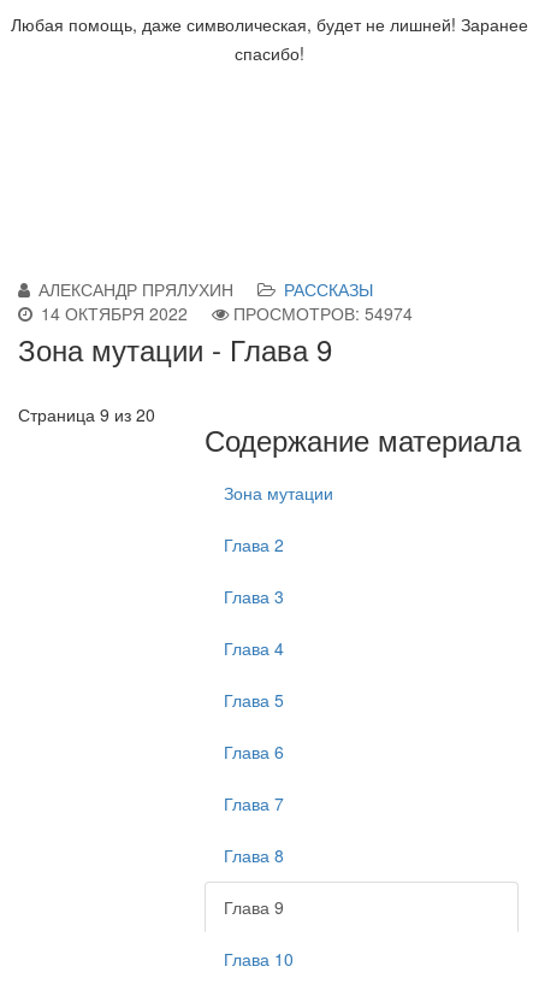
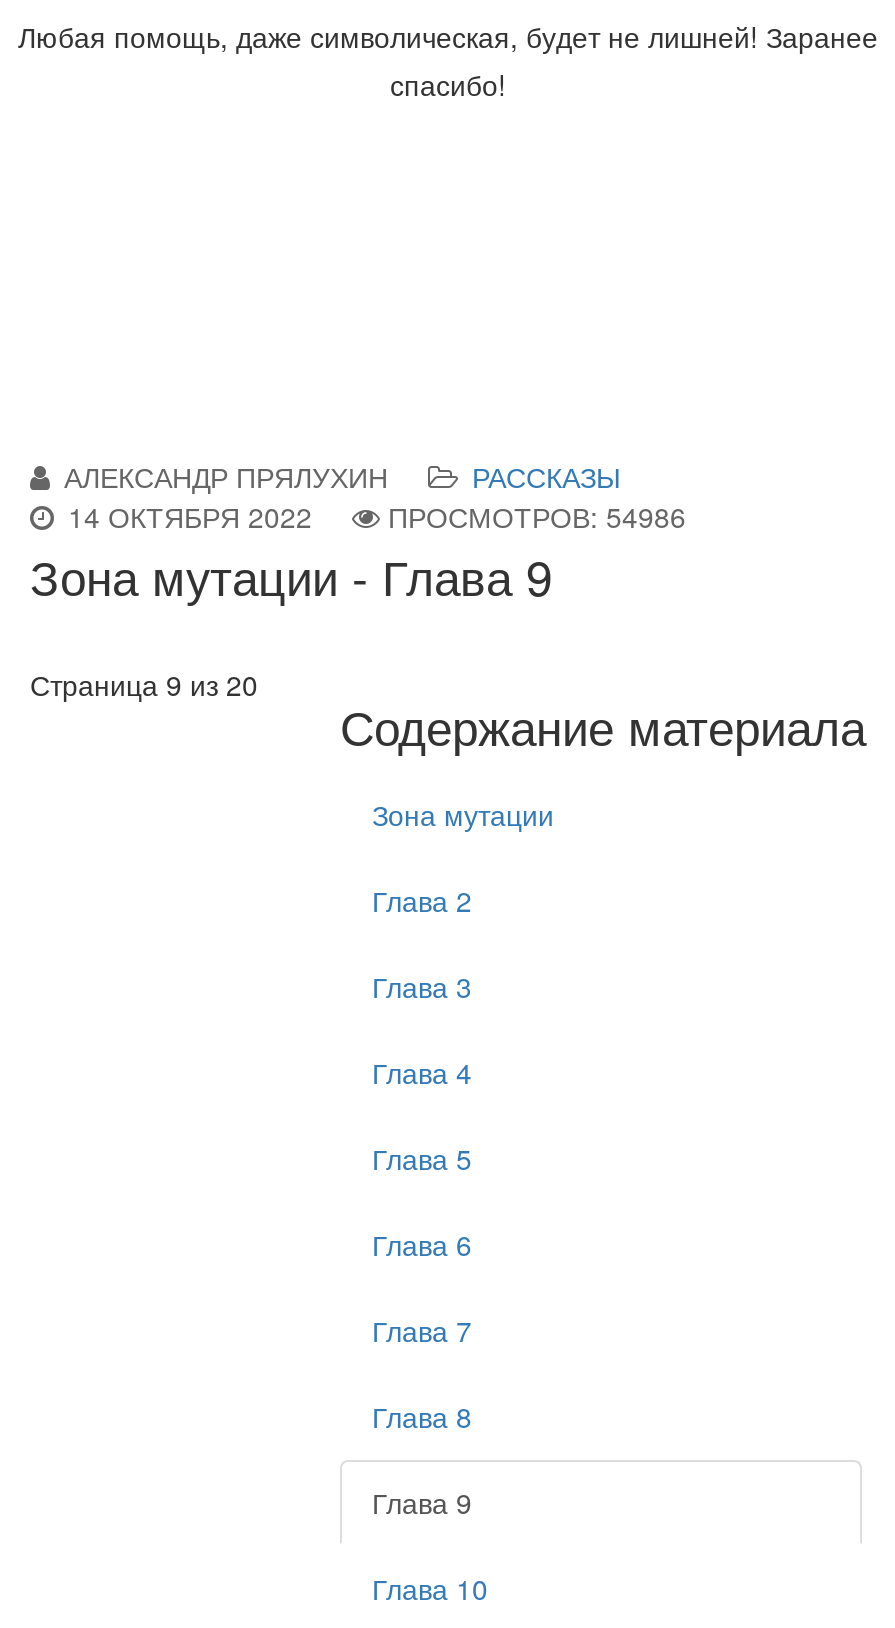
[41,301,413,325] 14 ОКТЯБРЯ 2022 ПРОСМОТРОВ: 54974 -> [68,496,686,536] 14 ОКТЯБРЯ 2022 ПРОСМОТРОВ: 54986

